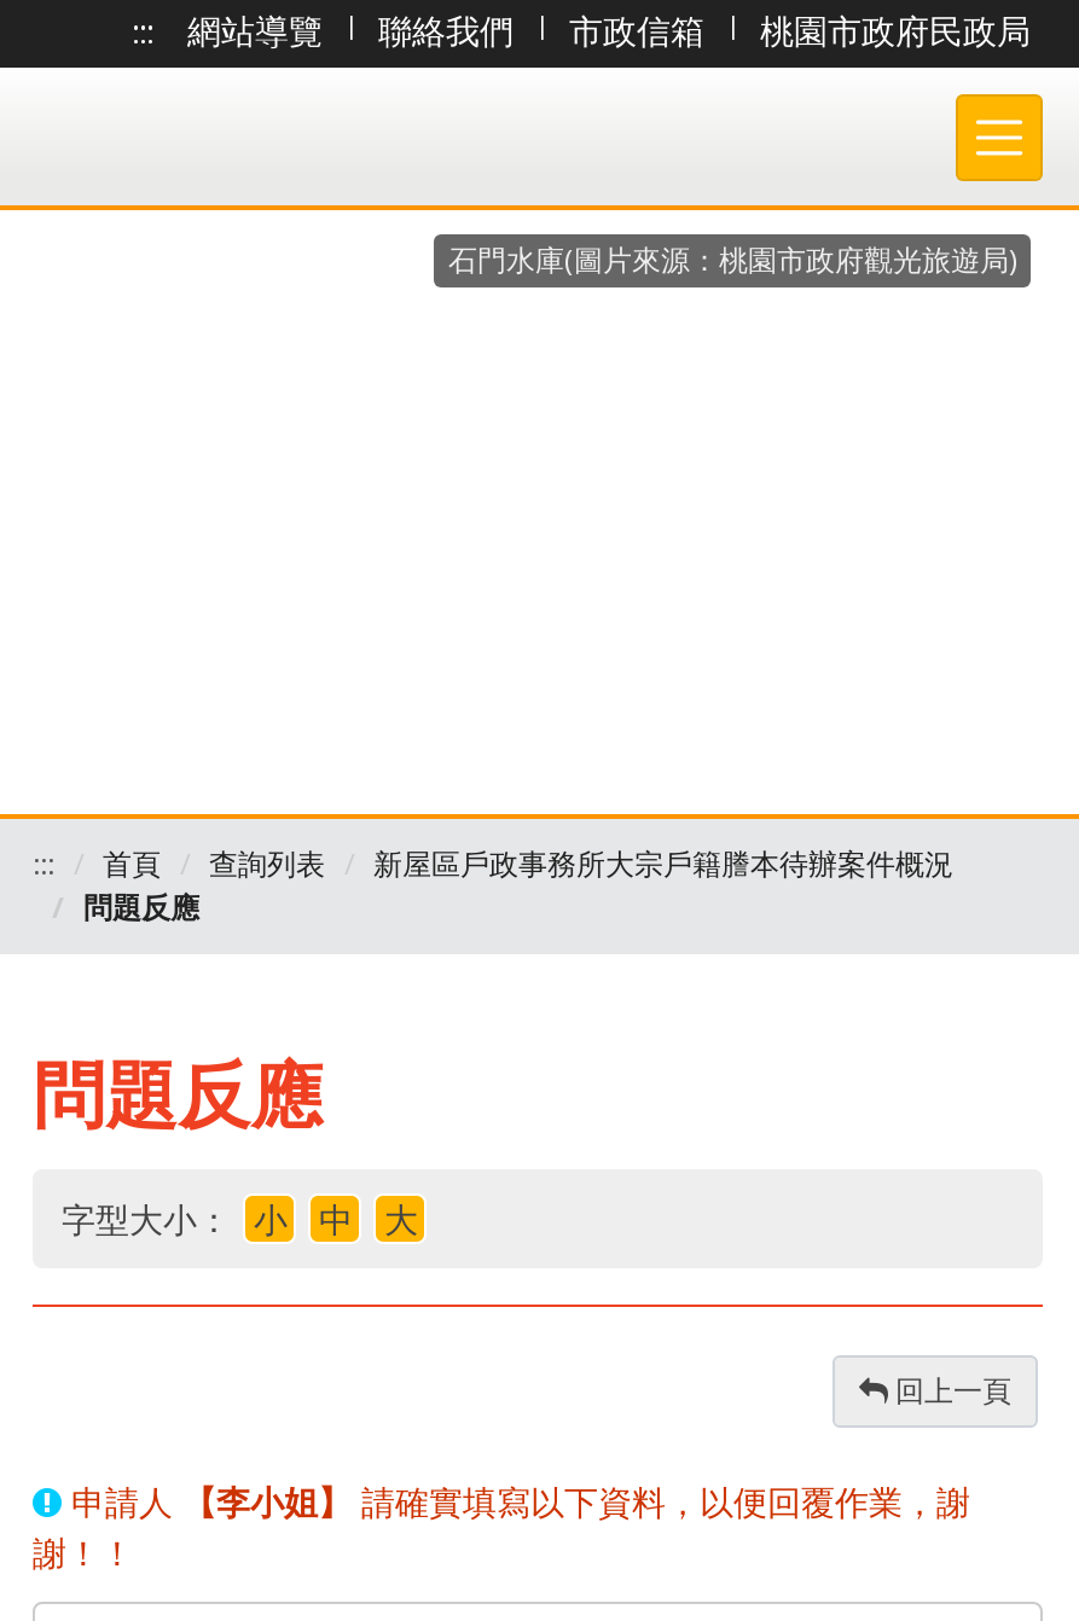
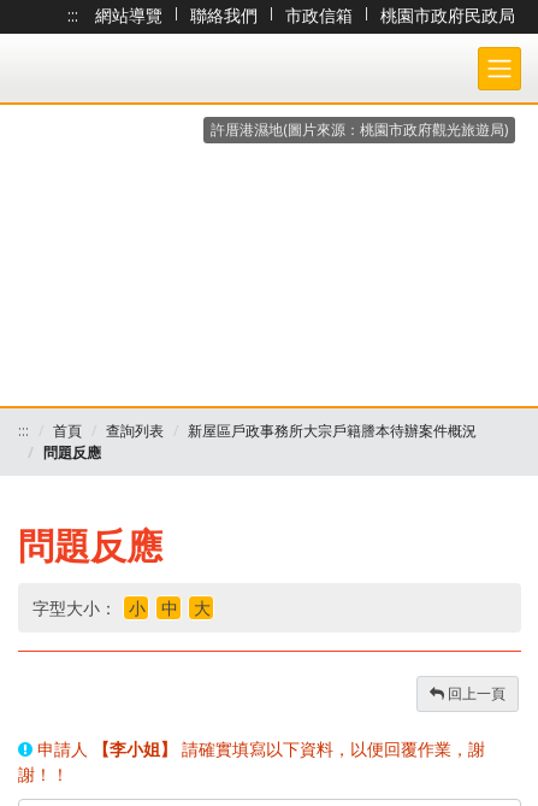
[448,239,1016,280] 石門水庫(圖片來源：桃園市政府觀光旅遊局) -> [211,119,508,140] 許厝港濕地(圖片來源：桃園市政府觀光旅遊局)

